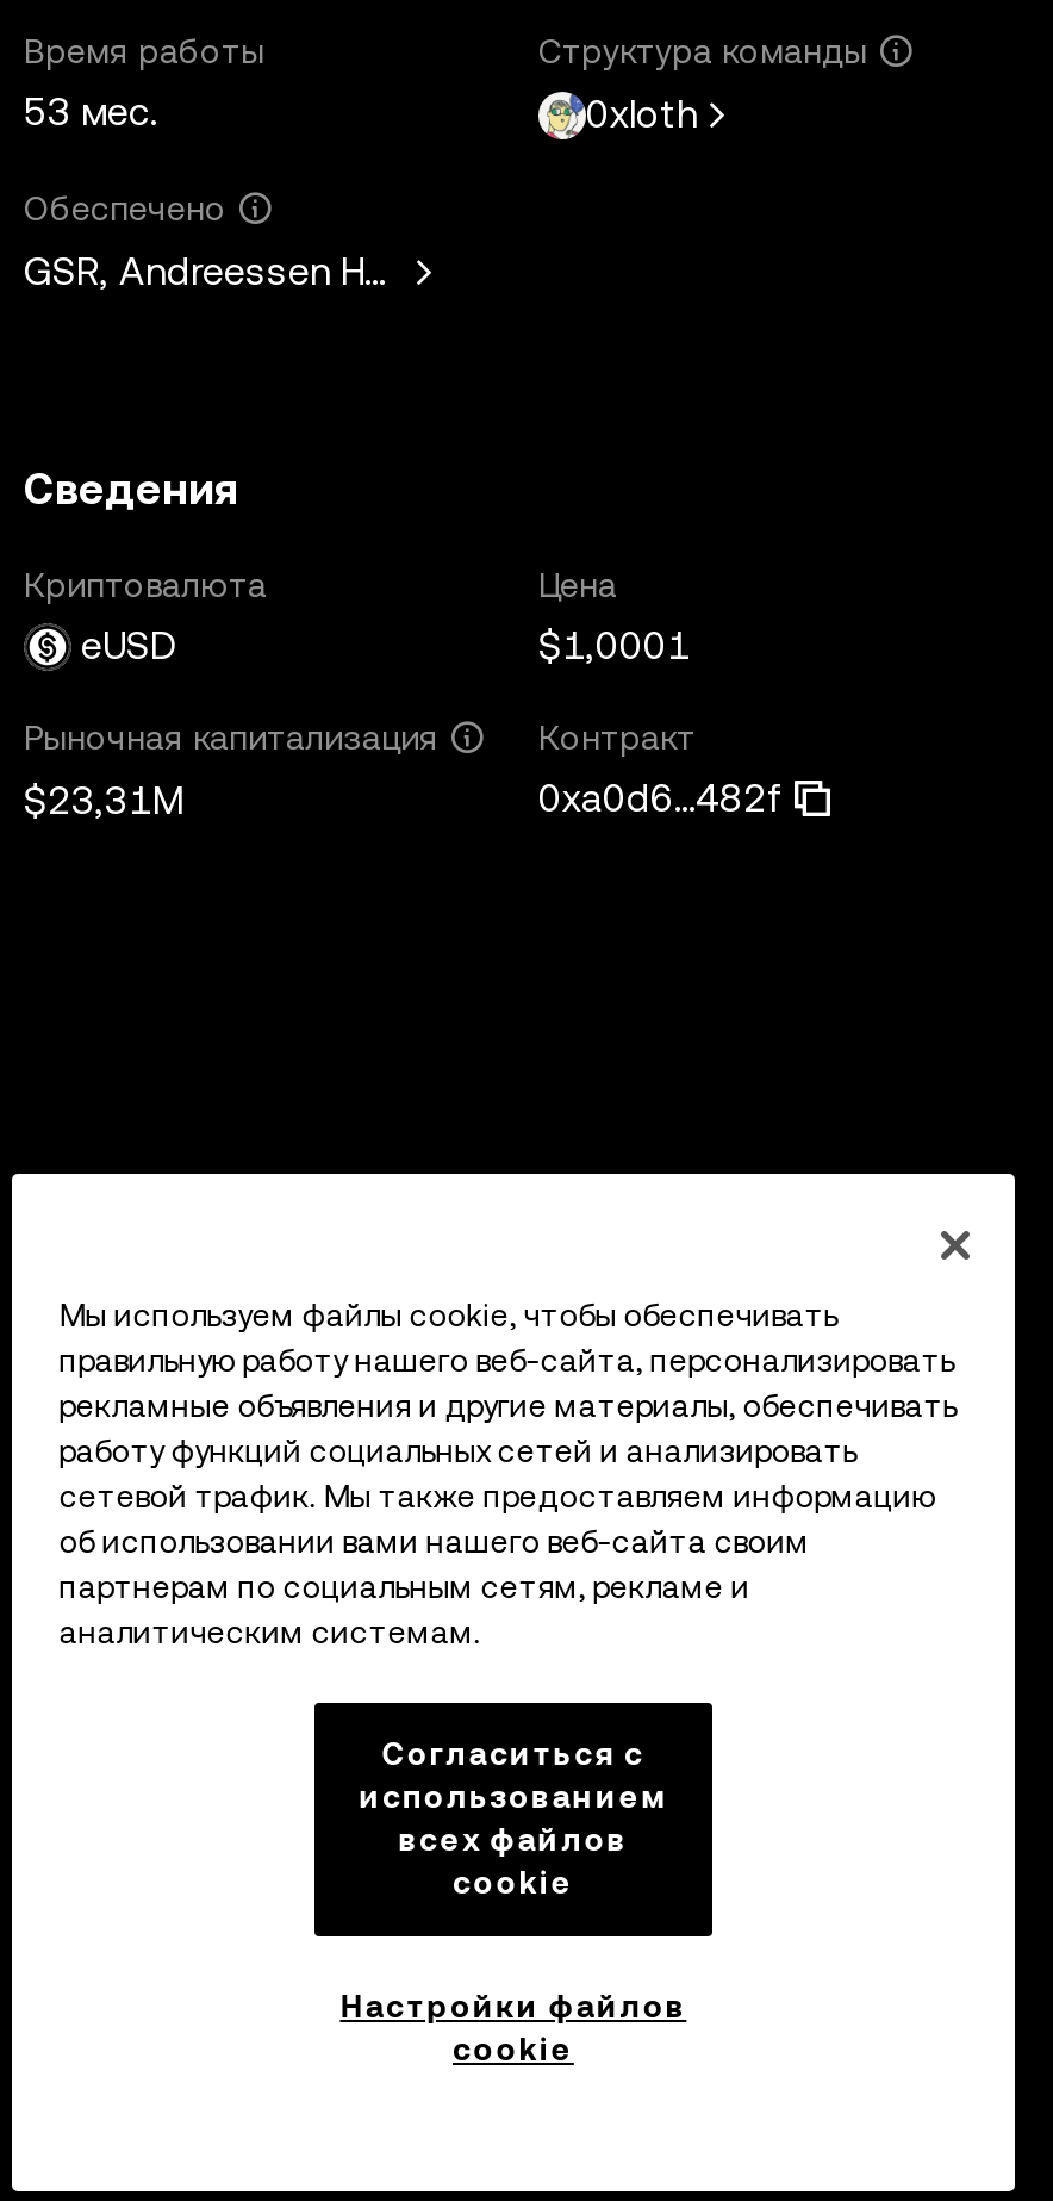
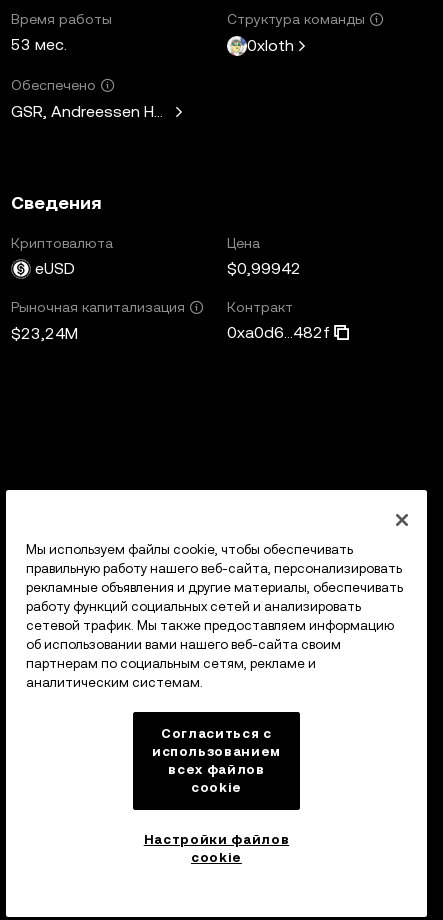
[538,622,691,667] $1,0001 -> [227,258,301,277] $0,99942
[24,777,183,822] $23,31M -> [11,323,78,342] $23,24M

